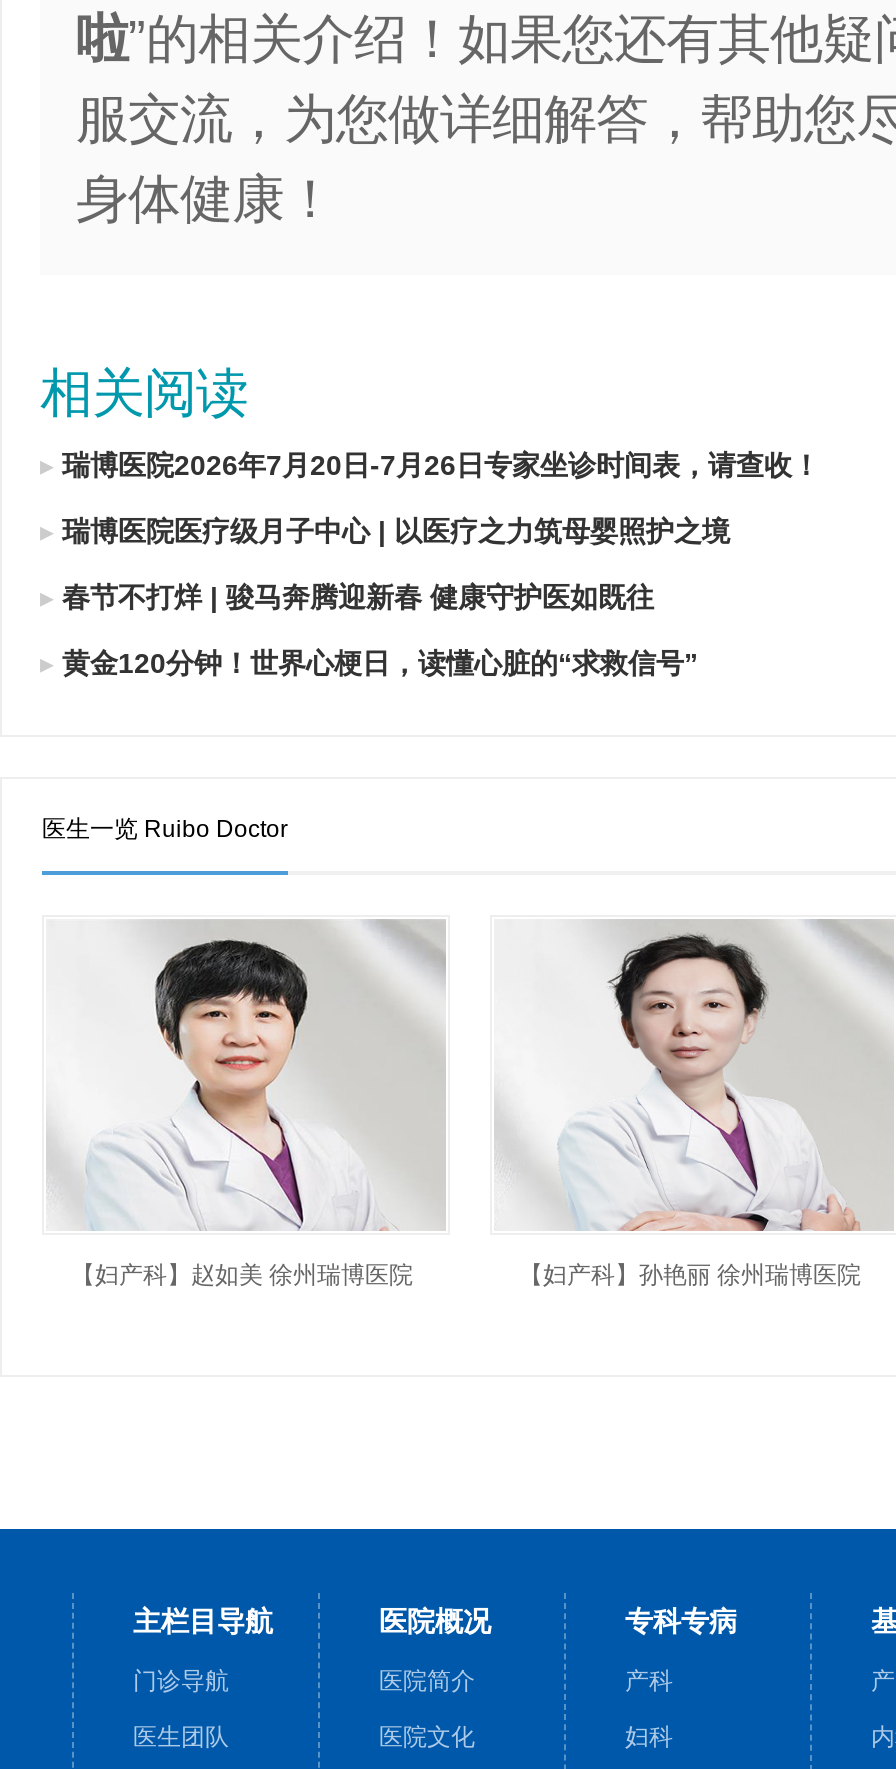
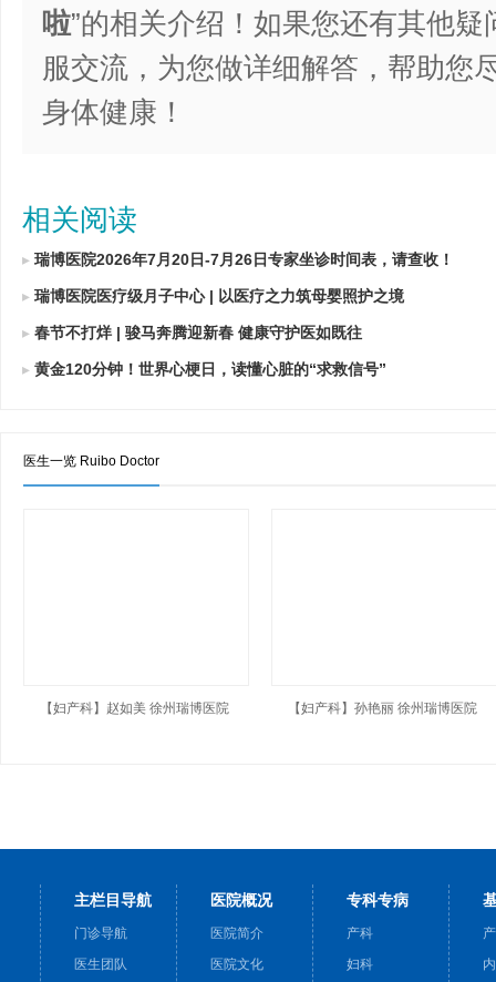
[48,919,446,1231] [image] -> none
[496,919,890,1233] [image] -> none

